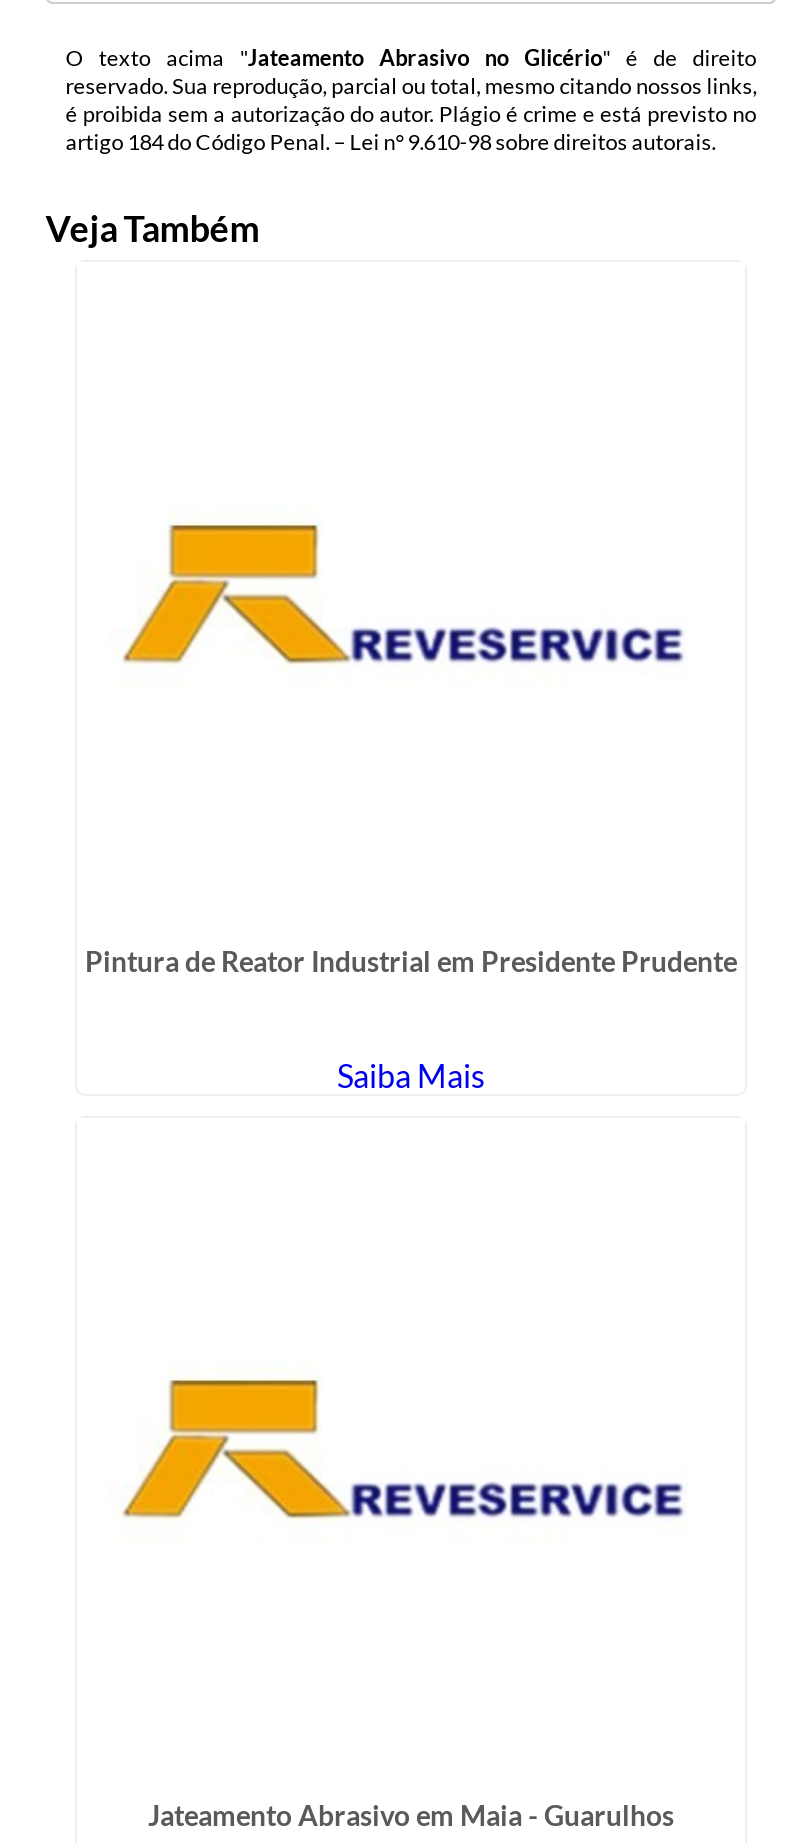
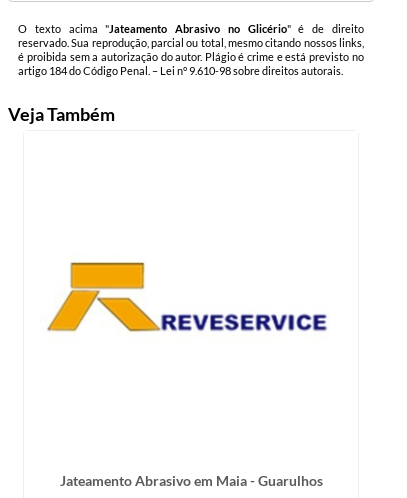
[85,943,737,1093] Pintura de Reator Industrial em Presidente Prudente | Saiba Mais -> none

